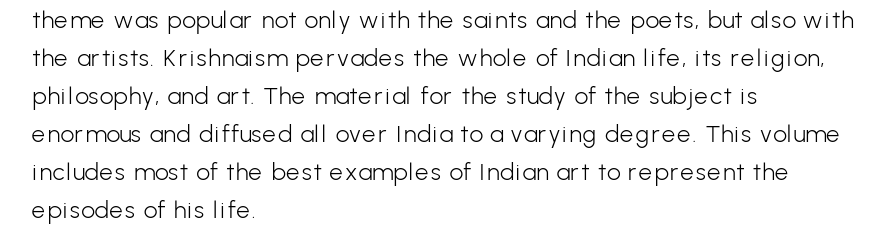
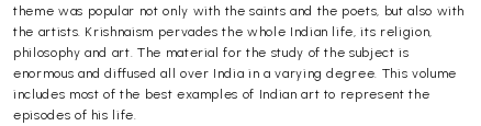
[32,44,842,148] the artists. Krishnaism pervades the whole of Indian life, its religion, | philosophy, and art. The material for the study of the subject is | enormous and diffused all over India to a varying degree. This volume -> [13,24,457,81] the artists. Krishnaism pervades the whole Indian life, its religion, | philosophy and art. The material for the study of the subject is | enormous and diffused all over India in a varying degree. This volume

